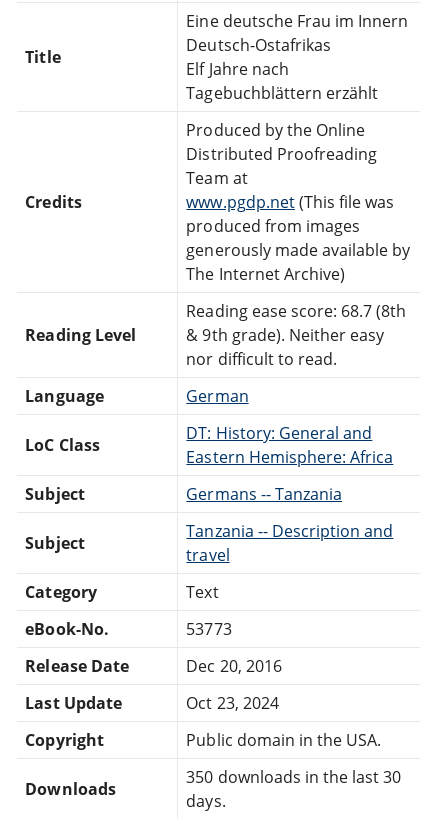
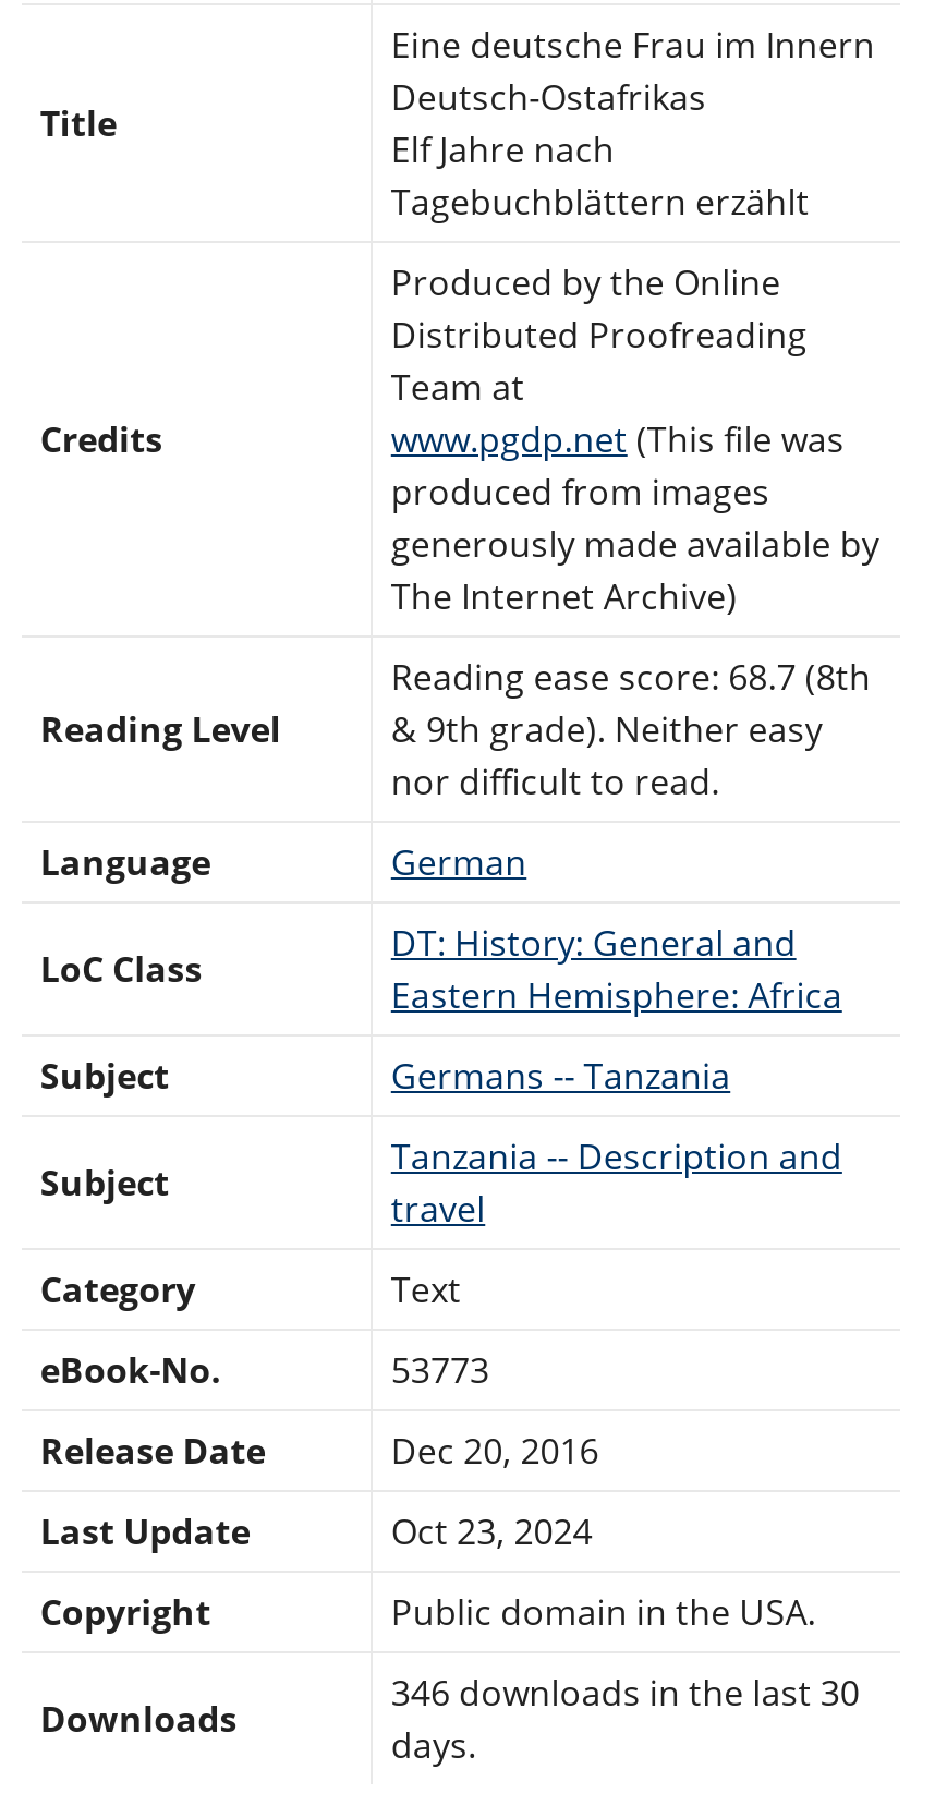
[186,766,401,788] 350 downloads in the last 30 -> [391,1668,860,1716] 346 downloads in the last 30

